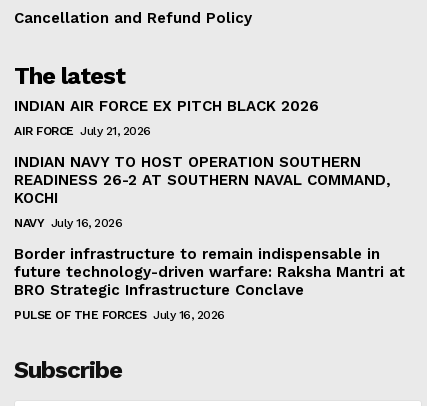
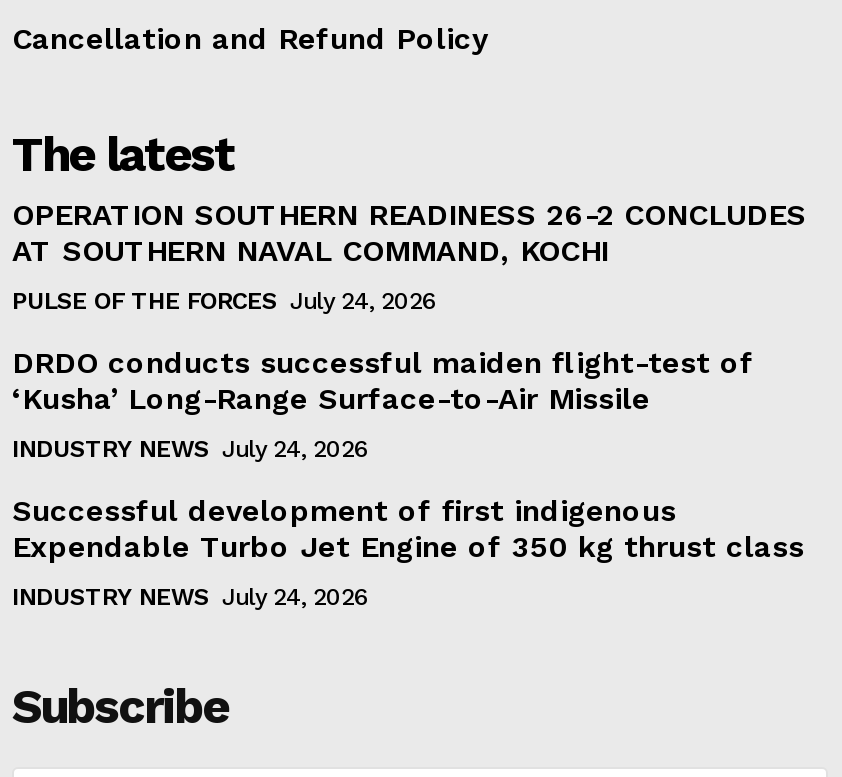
[14,96,319,114] INDIAN AIR FORCE EX PITCH BLACK 2026 -> [12,196,806,268] OPERATION SOUTHERN READINESS 26-2 CONCLUDES | AT SOUTHERN NAVAL COMMAND, KOCHI
[14,123,150,137] AIR FORCE July 21, 2026 -> [12,286,437,314] PULSE OF THE FORCES July 24, 2026
[14,152,391,206] INDIAN NAVY TO HOST OPERATION SOUTHERN | READINESS 26-2 AT SOUTHERN NAVAL COMMAND, | KOCHI -> [12,344,754,416] DRDO conducts successful maiden flight-test of | ‘Kusha’ Long-Range Surface-to-Air Missile
[14,215,122,229] NAVY July 16, 2026 -> [12,434,369,462] INDUSTRY NEWS July 24, 2026
[14,244,405,298] Border infrastructure to remain indispensable in | future technology-driven warfare: Raksha Mantri at | BRO Strategic Infrastructure Conclave -> [12,492,804,564] Successful development of first indigenous | Expendable Turbo Jet Engine of 350 kg thrust class
[14,307,224,321] PULSE OF THE FORCES July 16, 2026 -> [12,582,369,610] INDUSTRY NEWS July 24, 2026

